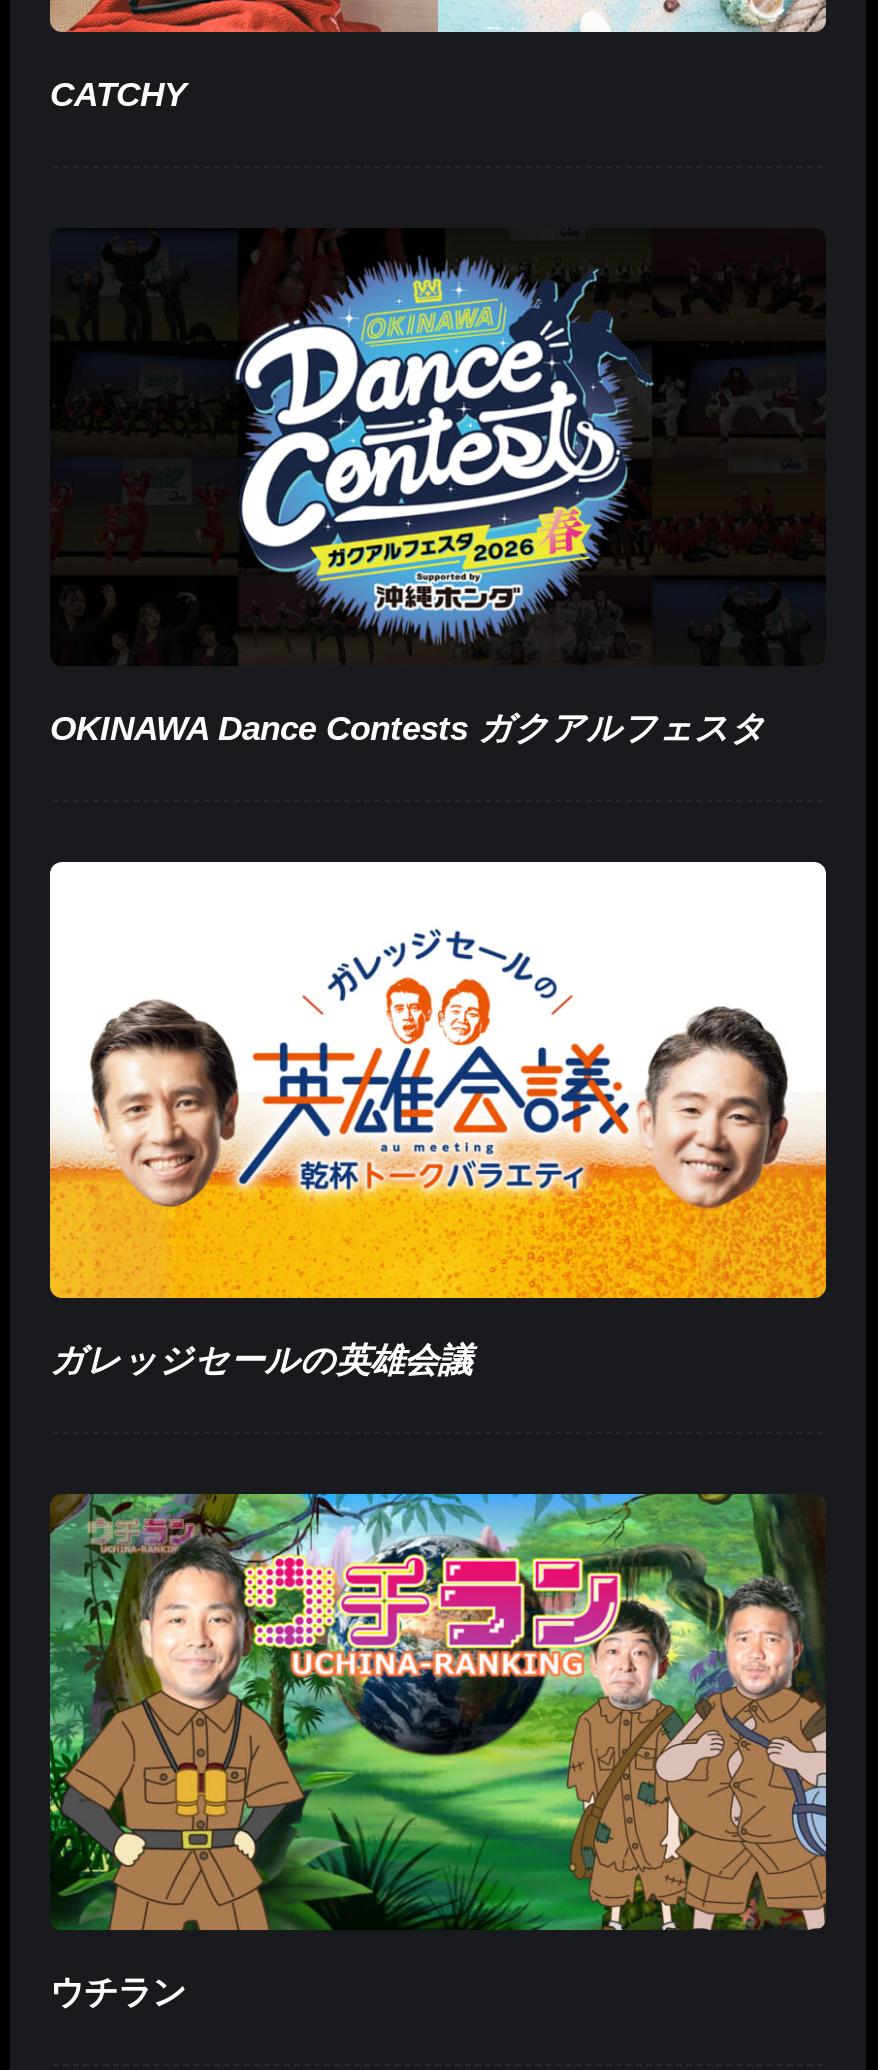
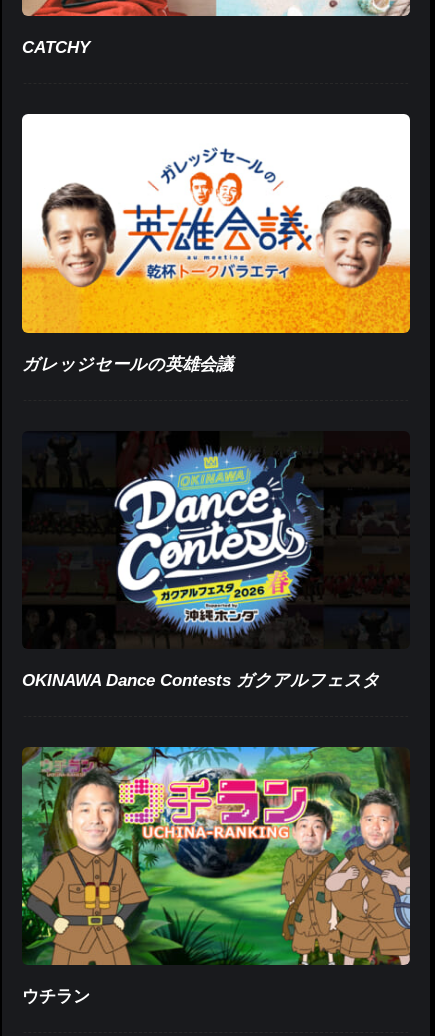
moved [50,228,826,747] -> [22,431,410,690]: [image] | OKINAWA Dance Contests ガクアルフェスタ
moved [46,926,830,1380] -> [20,147,412,374]: [image] | ガレッジセールの英雄会議

